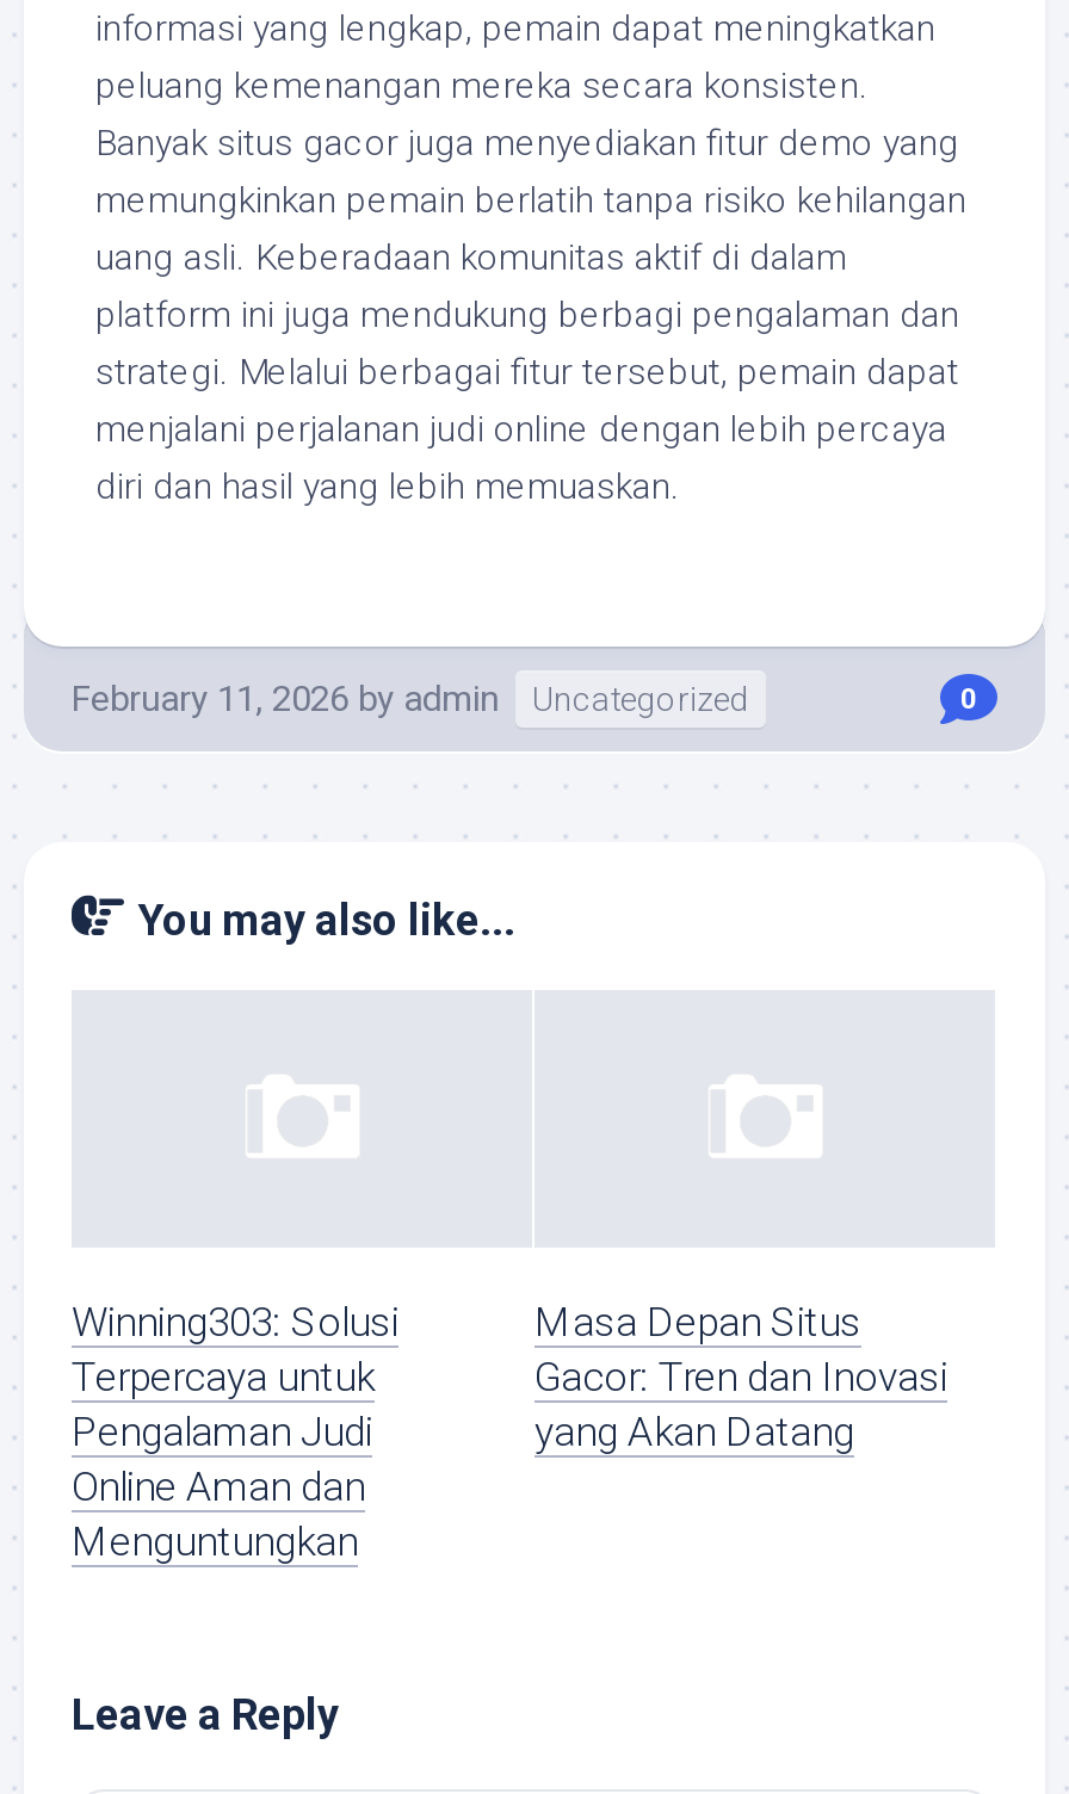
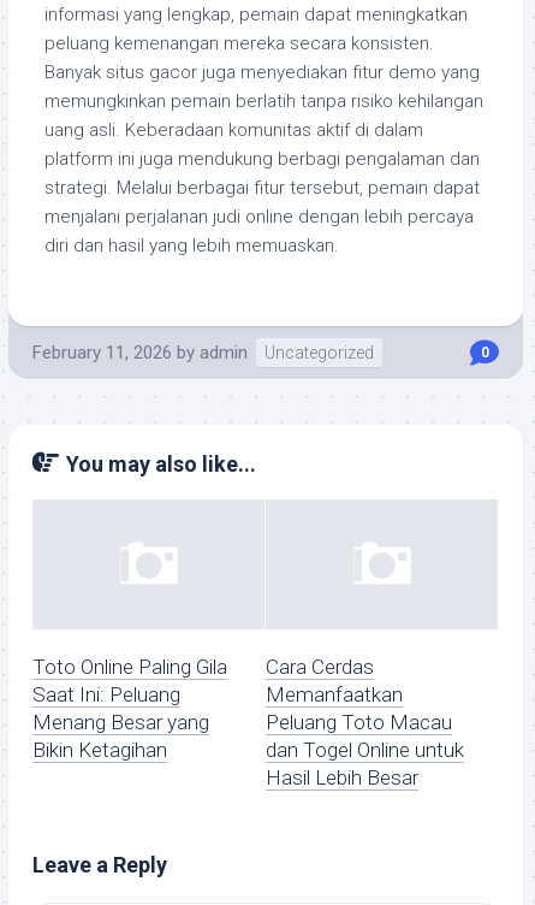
[72,1299,398,1566] Winning303: Solusi | Terpercaya untuk | Pengalaman Judi | Online Aman dan | Menguntungkan -> [32,655,227,762] Toto Online Paling Gila | Saat Ini: Peluang | Menang Besar yang | Bikin Ketagihan
[534,1299,947,1456] Masa Depan Situs | Gacor: Tren dan Inovasi | yang Akan Datang -> [266,655,464,790] Cara Cerdas | Memanfaatkan | Peluang Toto Macau | dan Togel Online untuk | Hasil Lebih Besar

